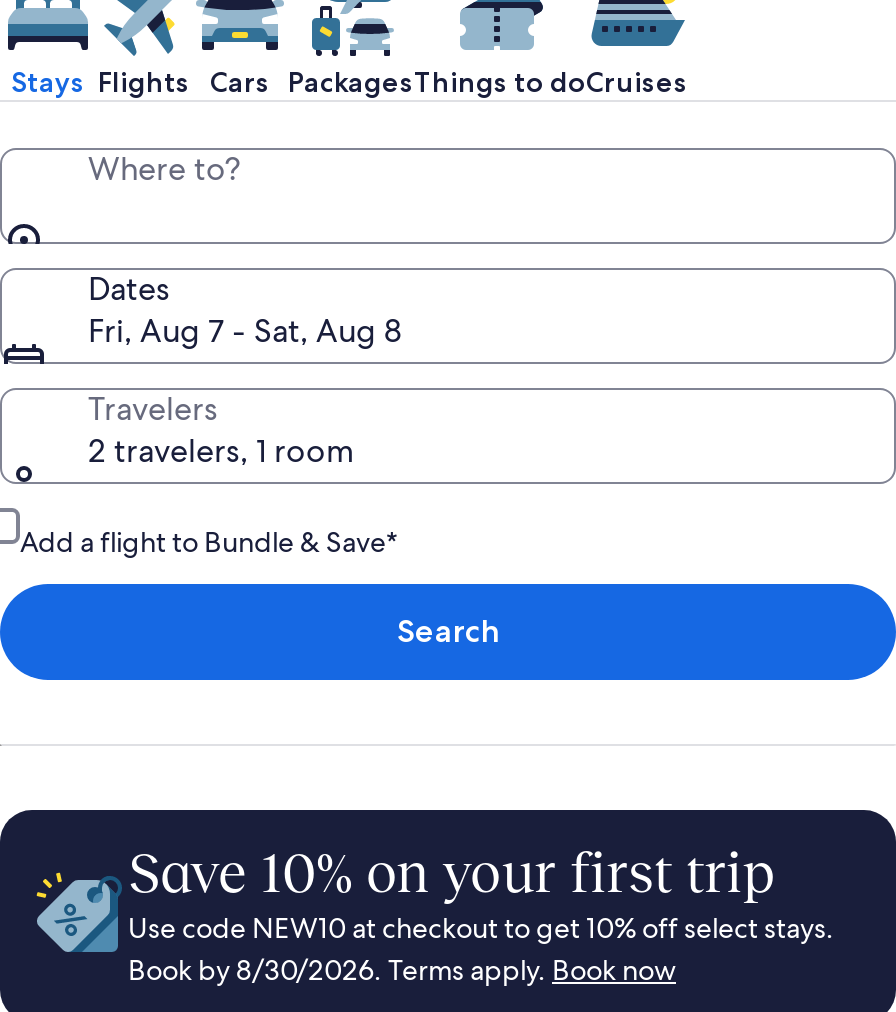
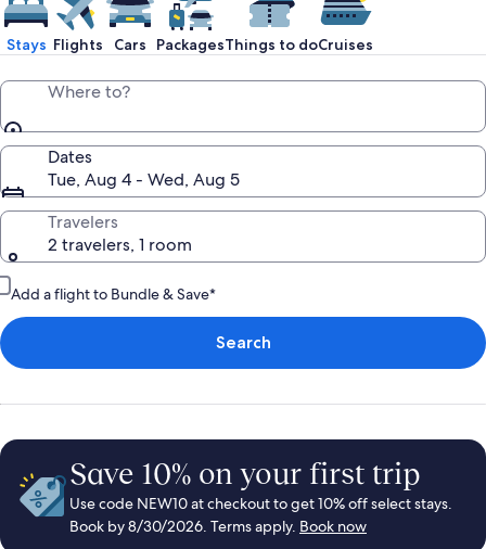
[88,310,402,352] Fri, Aug 7 - Sat, Aug 8 -> [48,168,240,191] Tue, Aug 4 - Wed, Aug 5

